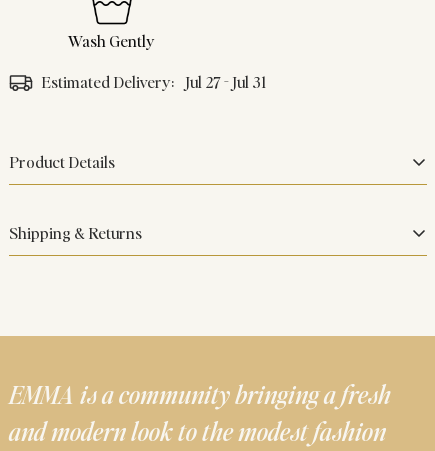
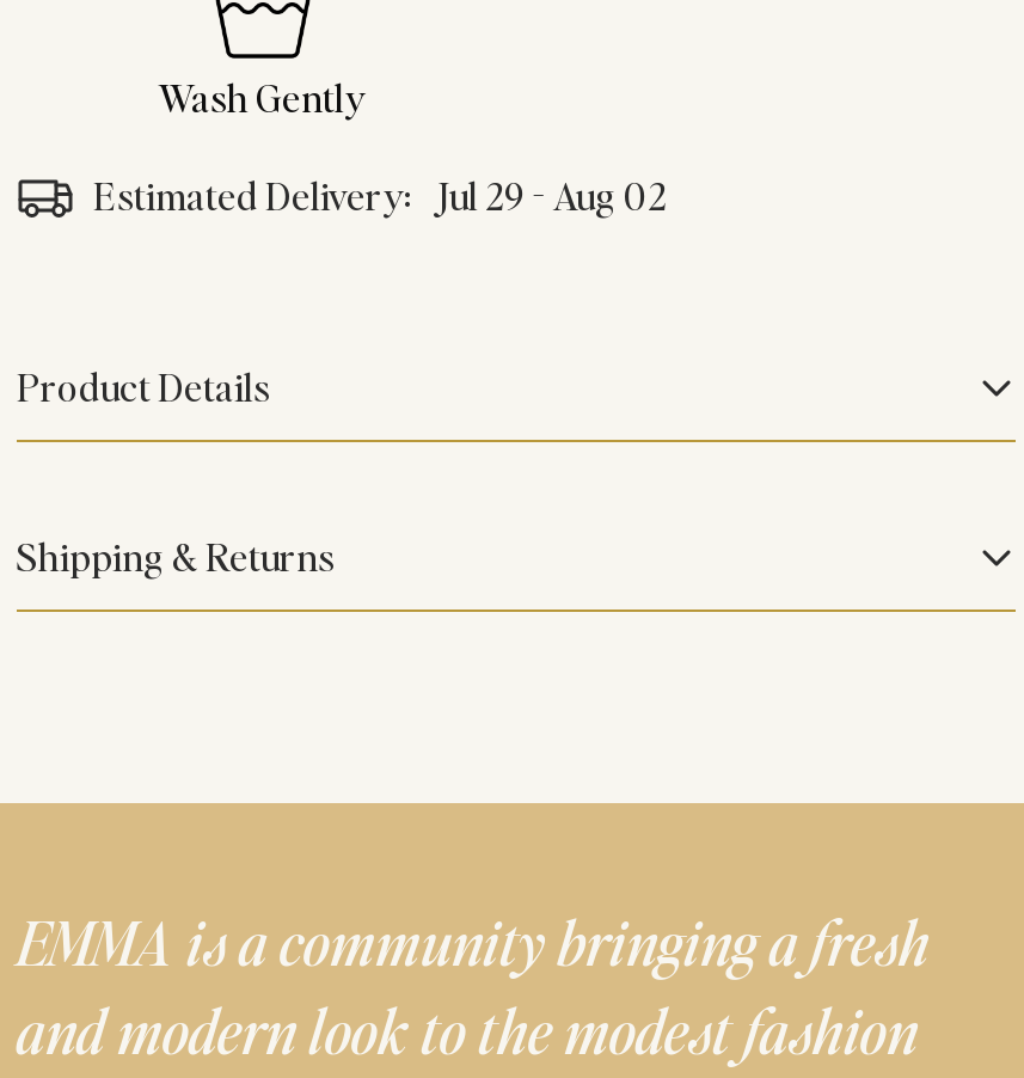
[41,71,266,92] Estimated Delivery: Jul 27 - Jul 31 -> [93,171,667,221] Estimated Delivery: Jul 29 - Aug 02

